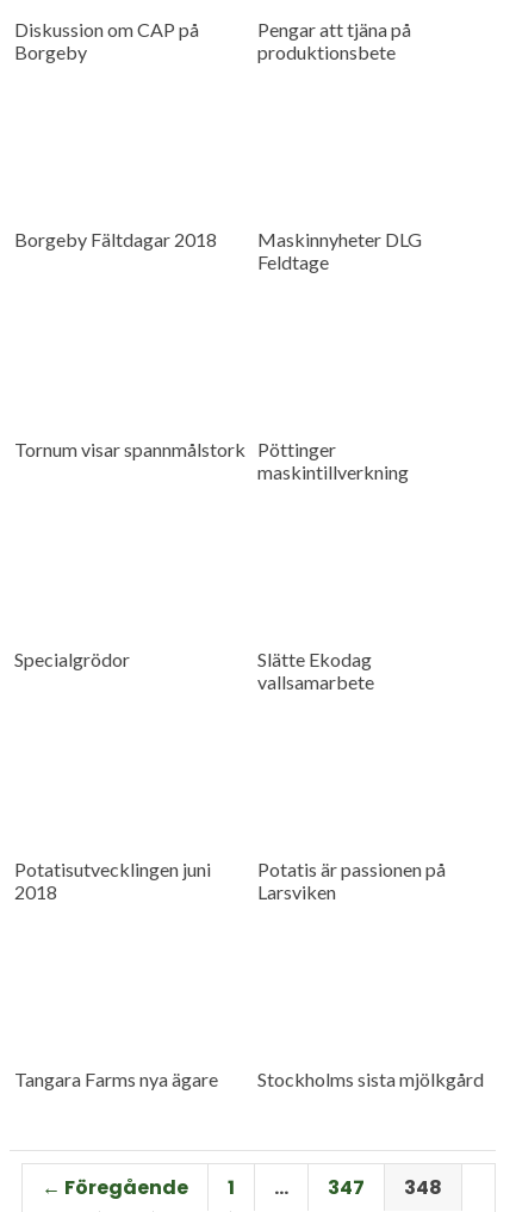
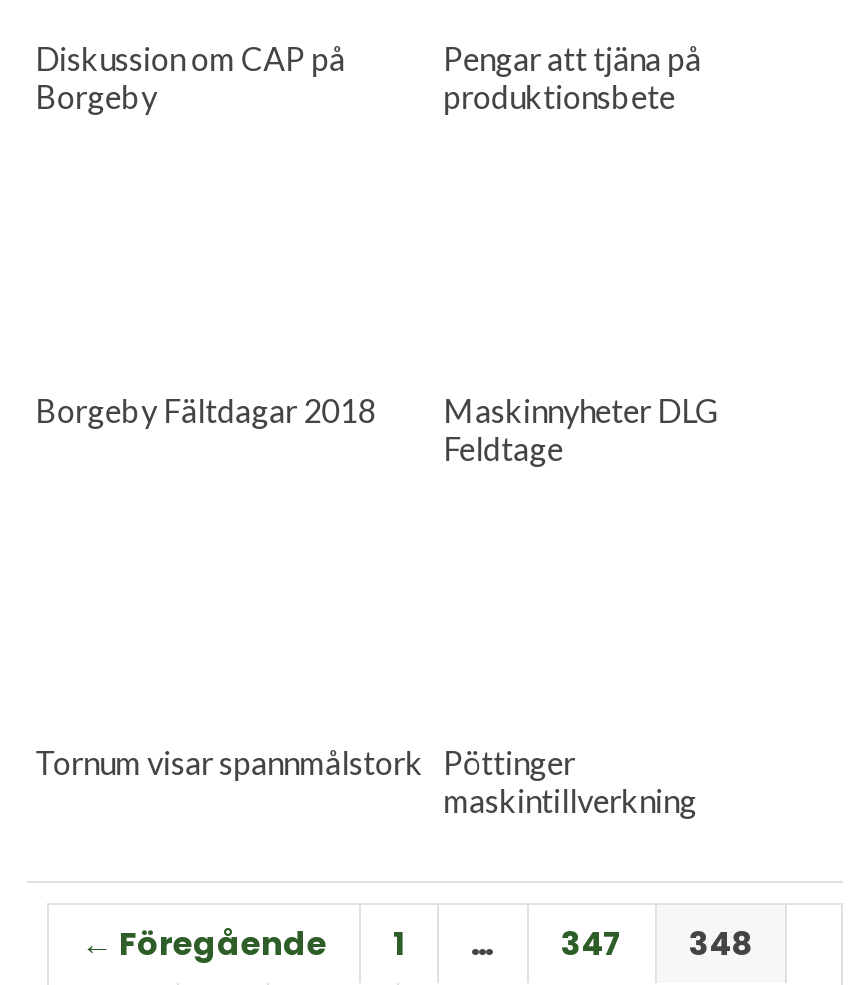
[14,648,374,693] Specialgrödor | Slätte Ekodag | vallsamarbete -> none
[14,858,211,903] Potatisutvecklingen juni | 2018 -> none
[258,858,446,903] Potatis är passionen på | Larsviken -> none
[14,1067,484,1090] Tangara Farms nya ägare | Stockholms sista mjölkgård -> none

